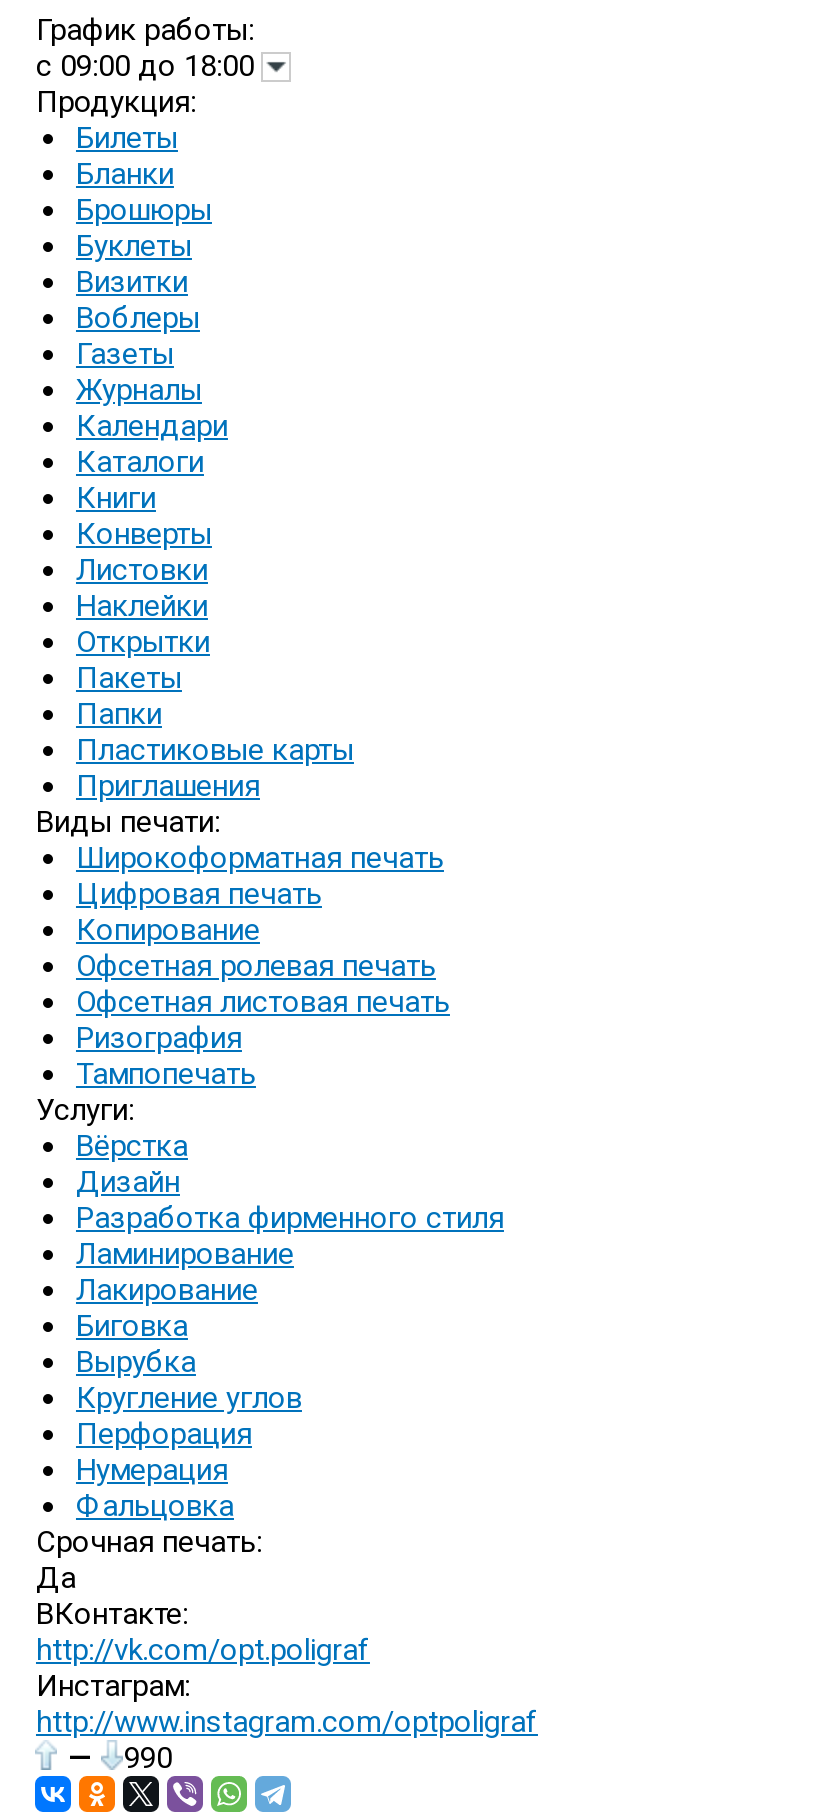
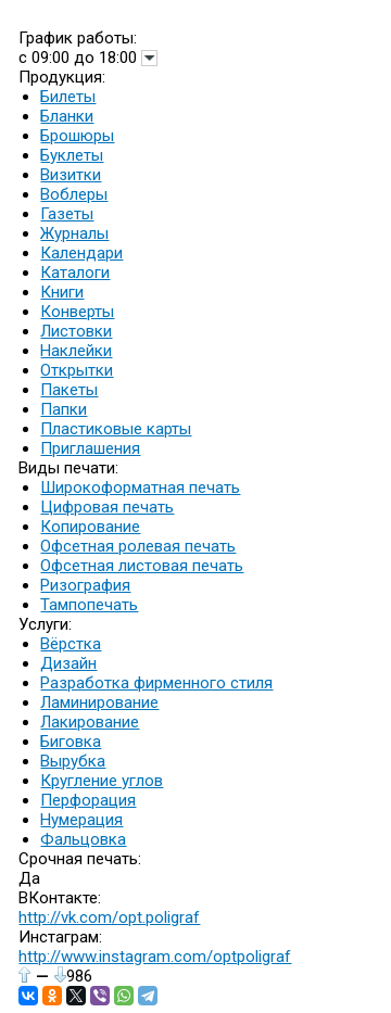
[124,1740,172,1776] 990 -> [67,966,93,986] 986

